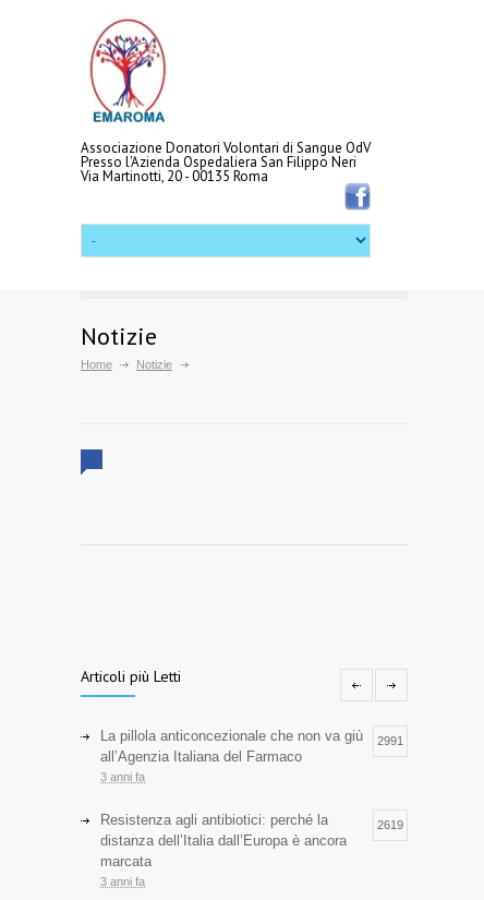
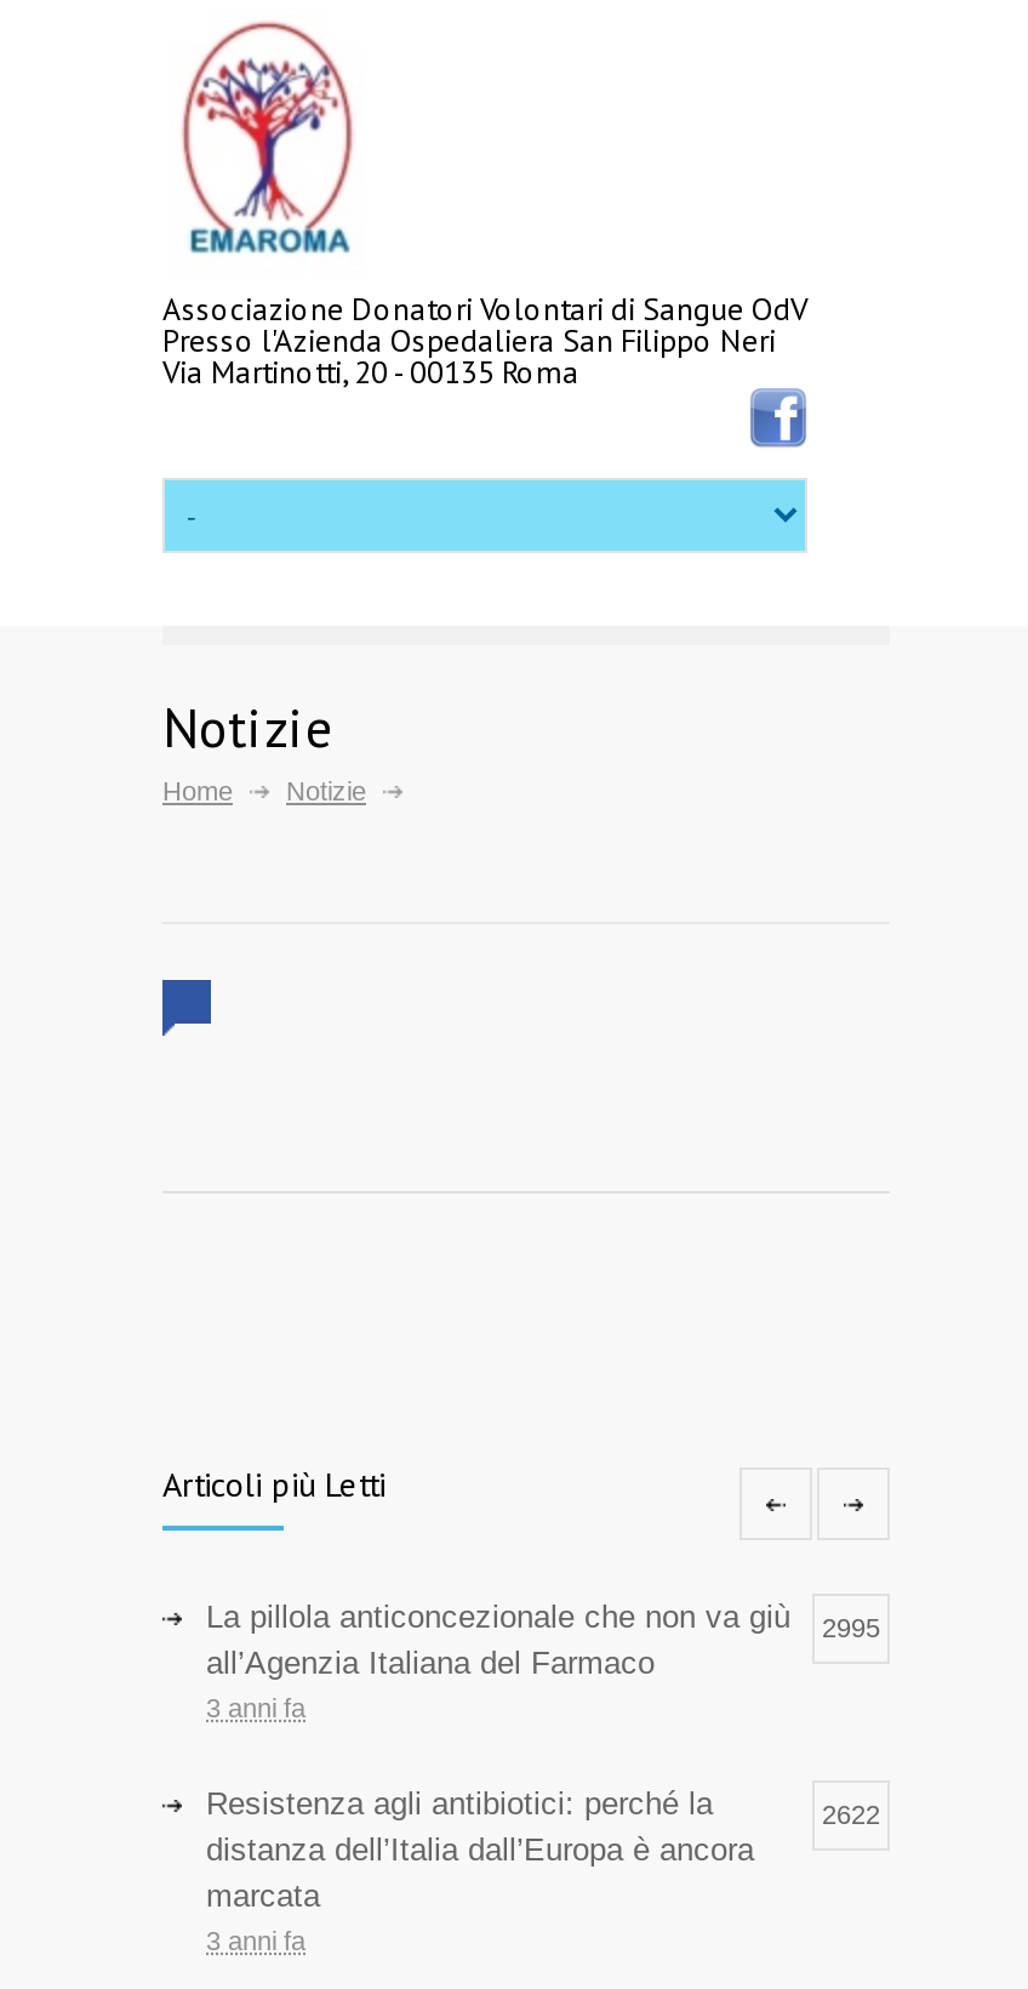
[100,728,403,747] La pillola anticoncezionale che non va giù 2991 -> [206,1598,880,1642] La pillola anticoncezionale che non va giù 2995
[377,818,403,831] 2619 -> [822,1800,880,1829] 2622

